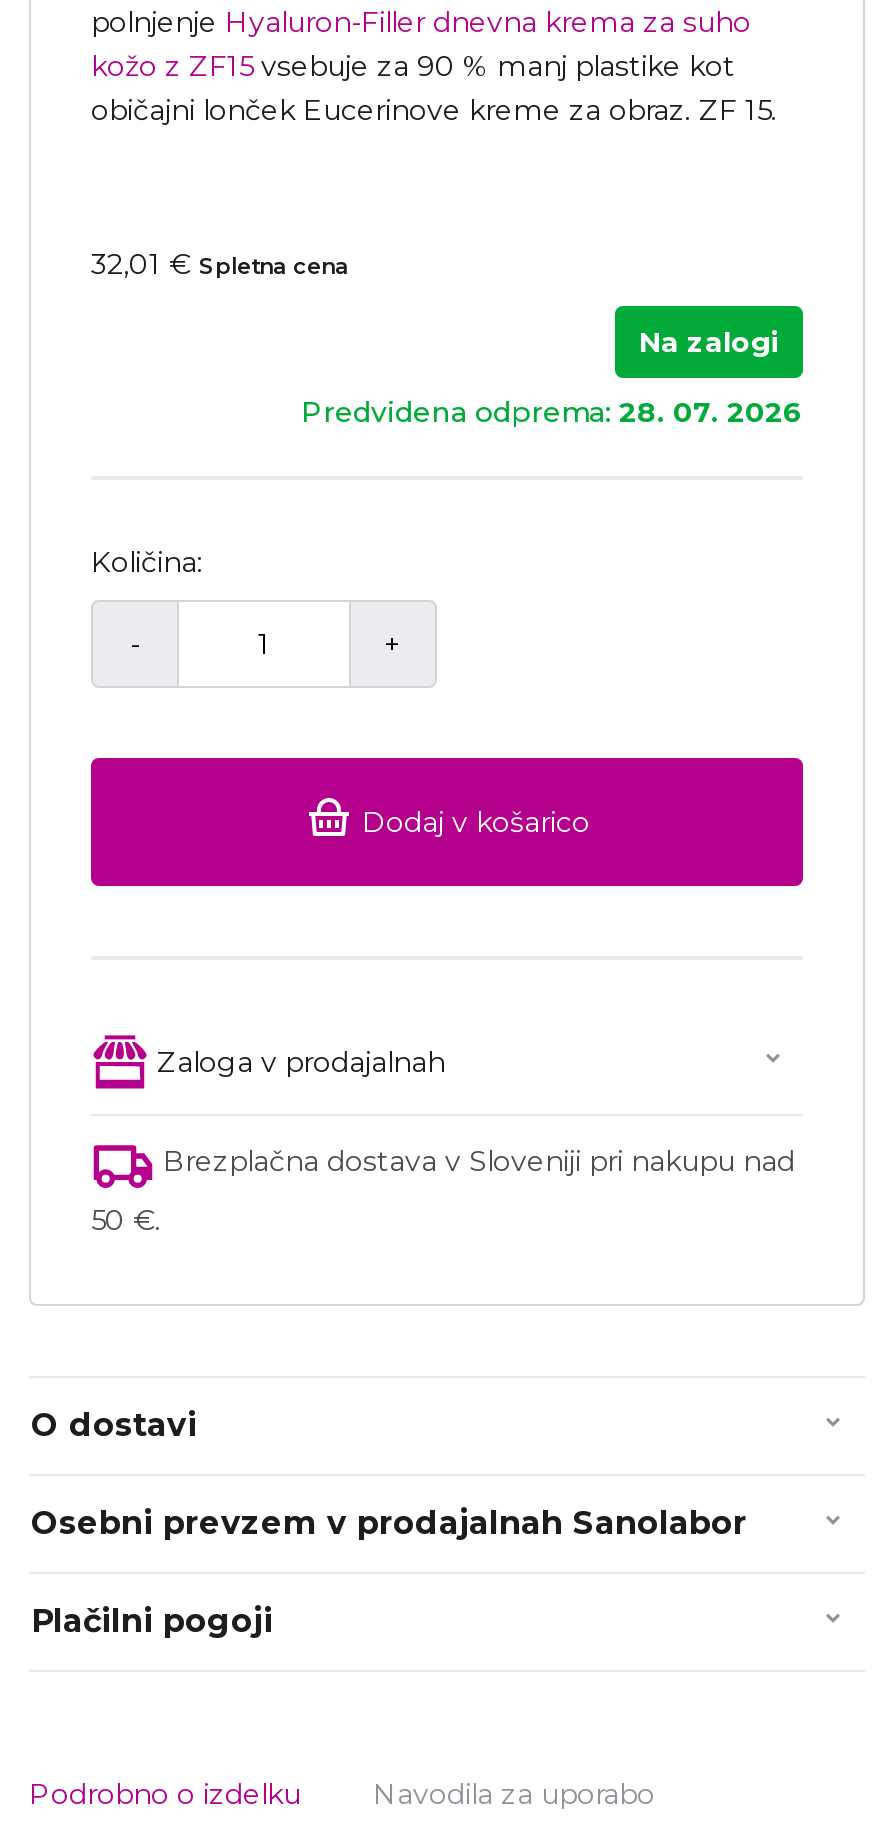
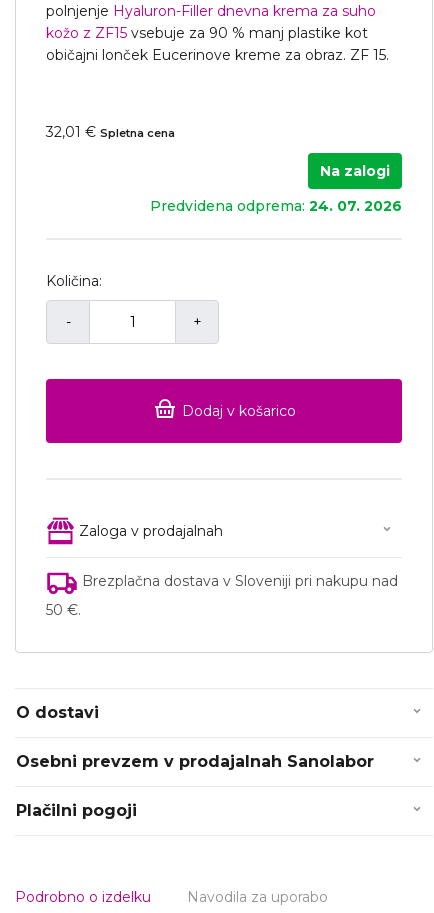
[301,394,803,430] Predvidena odprema: 28. 07. 2026 -> [150,197,402,215] Predvidena odprema: 24. 07. 2026

